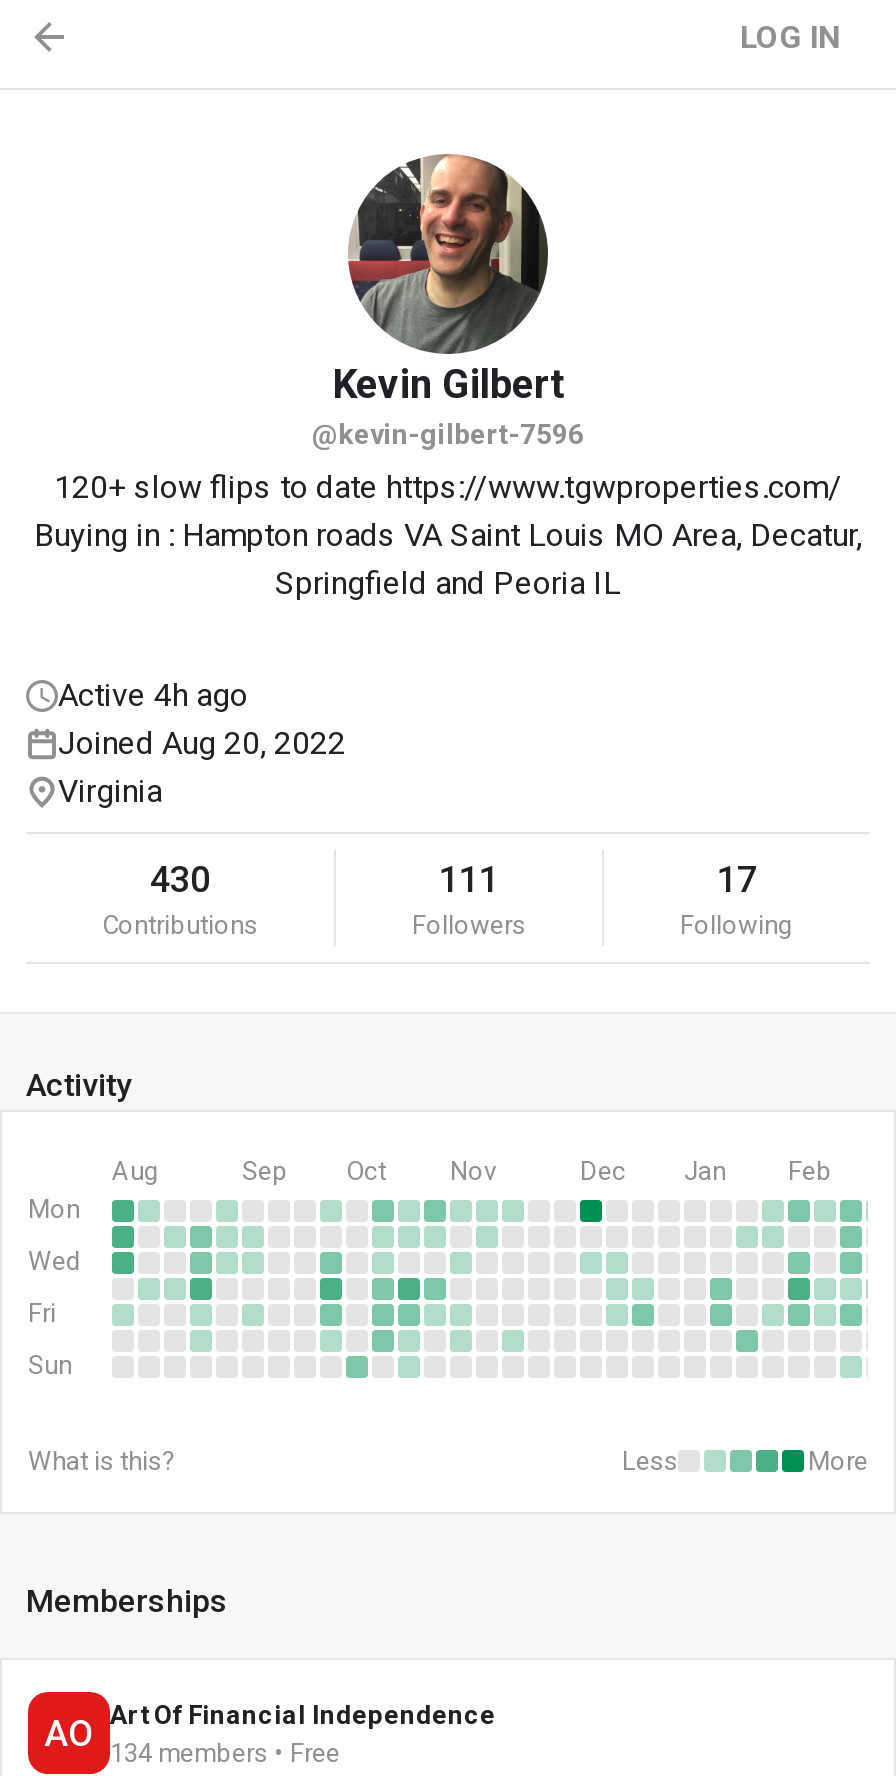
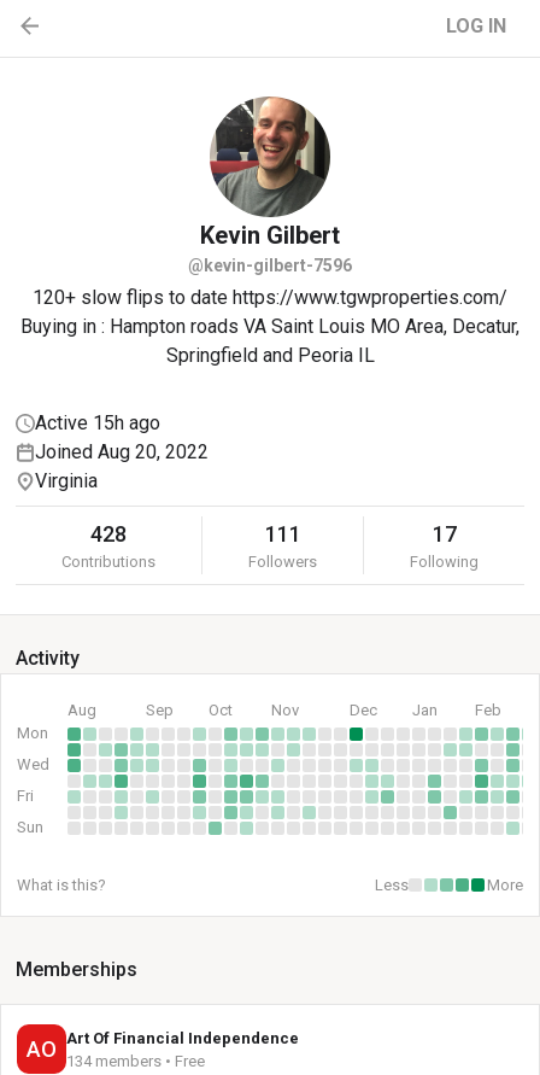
[58,676,248,714] Active 4h ago -> [35,411,160,434] Active 15h ago
[150,858,210,900] 430 -> [90,521,127,547] 428

